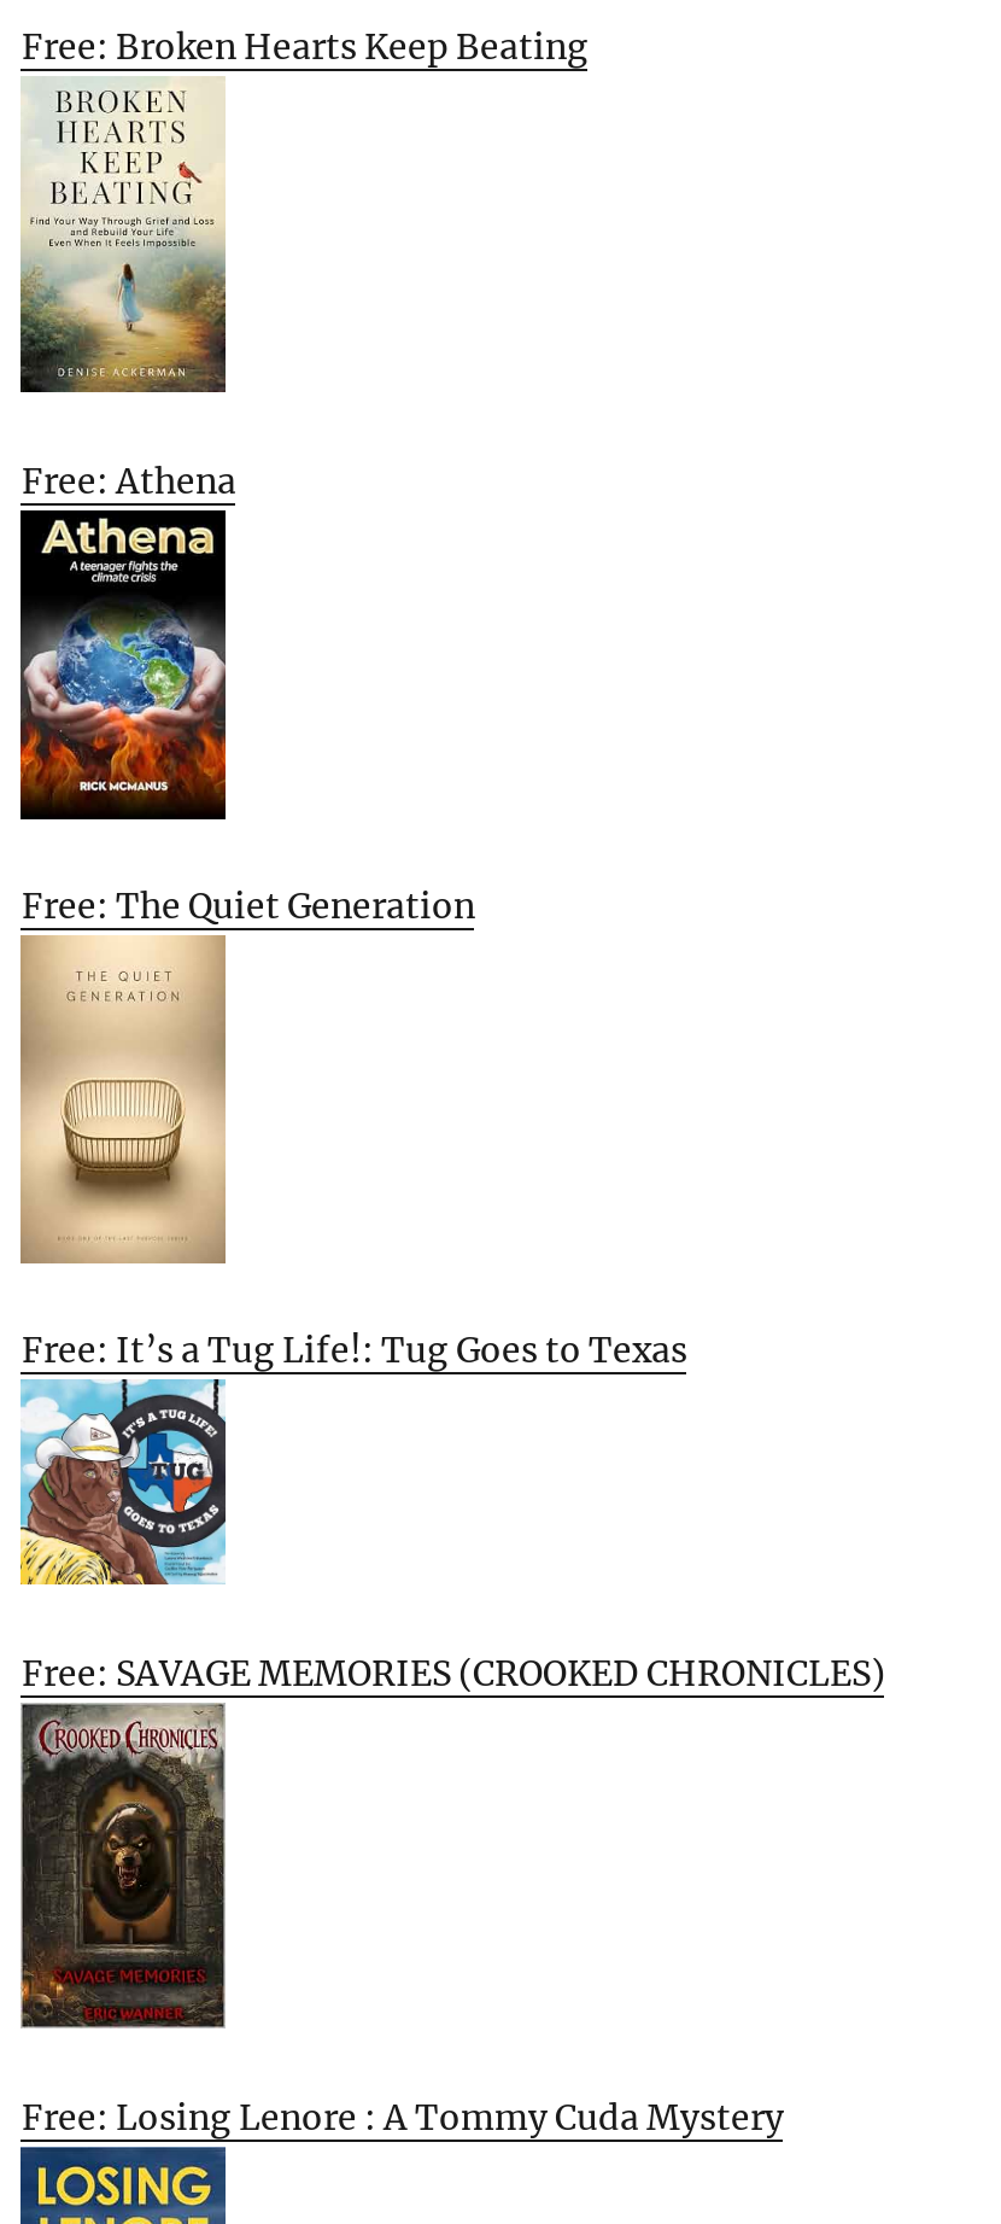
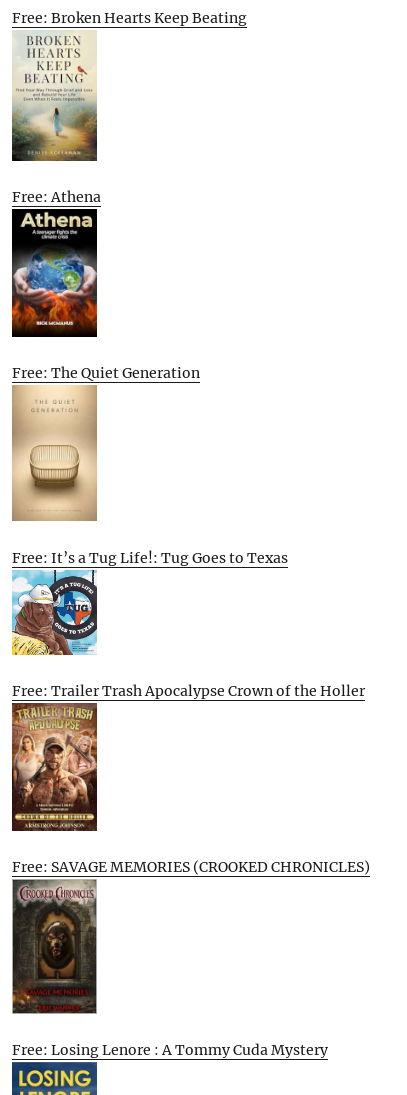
none -> [11,708,98,832] [image]
none -> [12,682,365,700] Free: Trailer Trash Apocalypse Crown of the Holler

